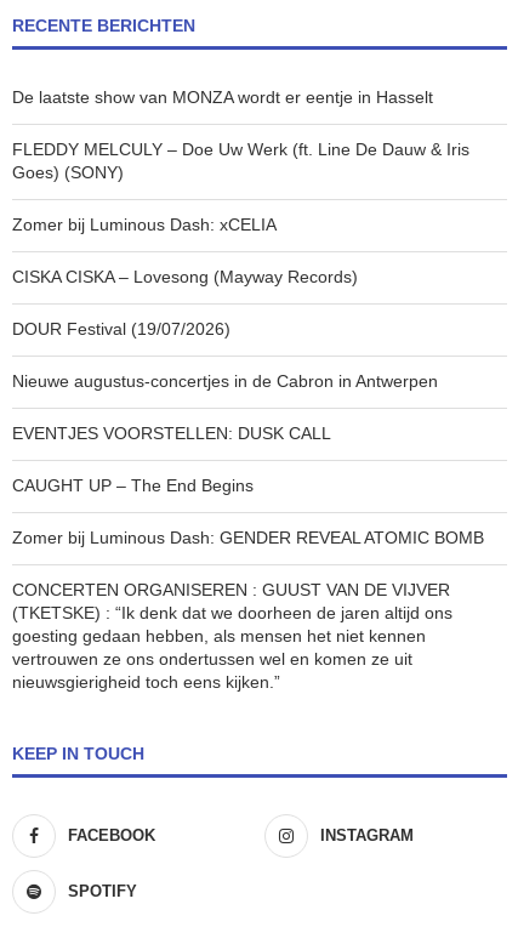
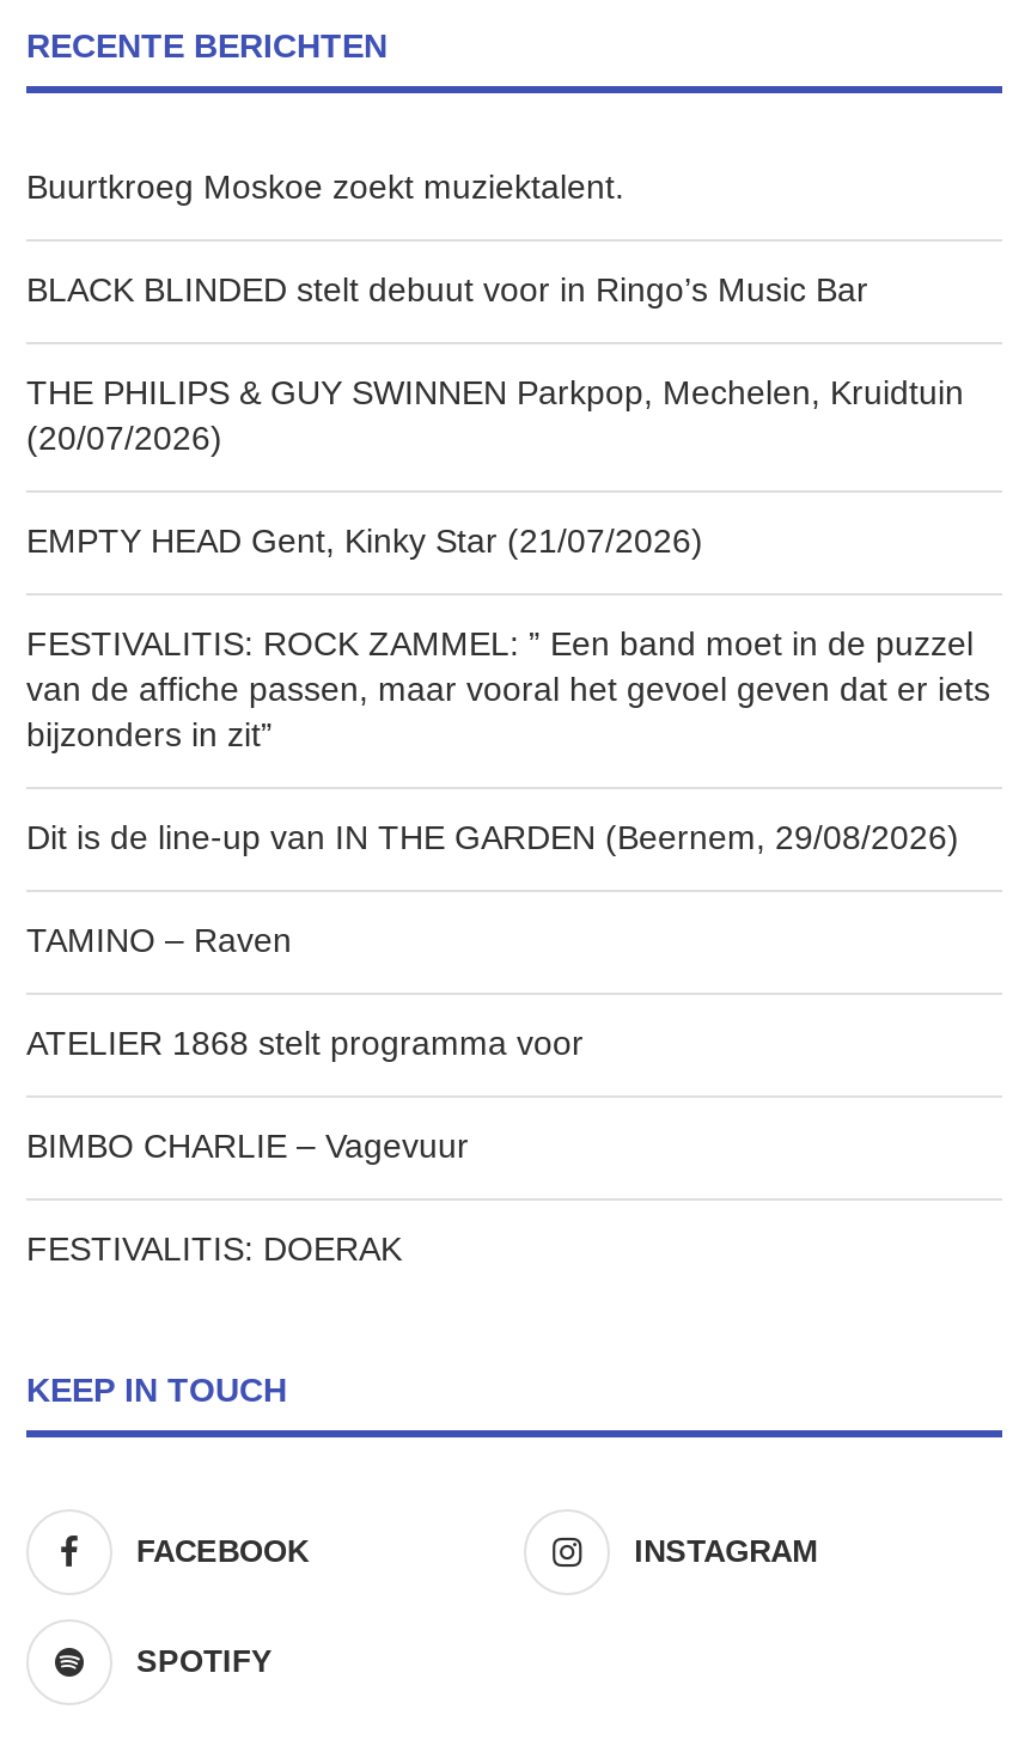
[12,88,433,107] De laatste show van MONZA wordt er eentje in Hasselt -> [26,168,624,207] Buurtkroeg Moskoe zoekt muziektalent.
[12,140,469,182] FLEDDY MELCULY – Doe Uw Werk (ft. Line De Dauw & Iris | Goes) (SONY) -> [26,271,868,309] BLACK BLINDED stelt debuut voor in Ringo’s Music Bar
[12,215,277,235] Zomer bij Luminous Dash: xCELIA -> [26,374,964,458] THE PHILIPS & GUY SWINNEN Parkpop, Mechelen, Kruidtuin | (20/07/2026)
[12,267,358,287] CISKA CISKA – Lovesong (Mayway Records) -> [26,522,703,561] EMPTY HEAD Gent, Kinky Star (21/07/2026)
[12,320,230,339] DOUR Festival (19/07/2026) -> [26,625,990,754] FESTIVALITIS: ROCK ZAMMEL: ” Een band moet in de puzzel | van de affiche passen, maar vooral het gevoel geven dat er iets | bijzonders in zit”
[12,372,438,391] Nieuwe augustus-concertjes in de Cabron in Antwerpen -> [26,819,959,857] Dit is de line-up van IN THE GARDEN (Beernem, 29/08/2026)
[12,424,331,443] EVENTJES VOORSTELLEN: DUSK CALL -> [26,922,292,960] TAMINO – Raven
[12,476,254,496] CAUGHT UP – The End Begins -> [26,1025,584,1063] ATELIER 1868 stelt programma voor
[12,528,484,548] Zomer bij Luminous Dash: GENDER REVEAL ATOMIC BOMB -> [26,1127,469,1166] BIMBO CHARLIE – Vagevuur
[12,580,452,692] CONCERTEN ORGANISEREN : GUUST VAN DE VIJVER | (TKETSKE) : “Ik denk dat we doorheen de jaren altijd ons | goesting gedaan hebben, als mensen het niet kennen | vertrouwen ze ons ondertussen wel en komen ze uit | nieuwsgierigheid toch eens kijken.” -> [26,1230,402,1269] FESTIVALITIS: DOERAK

